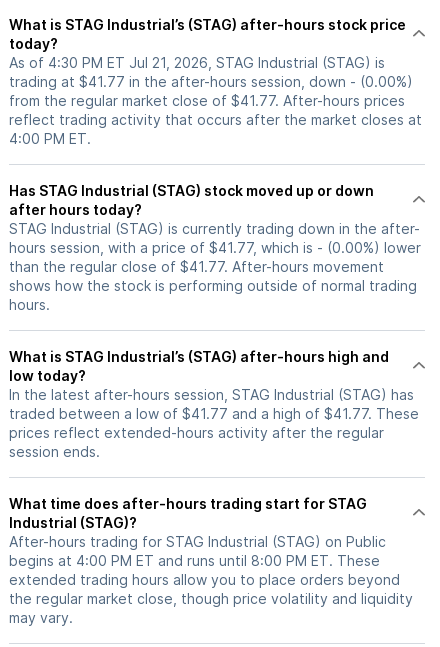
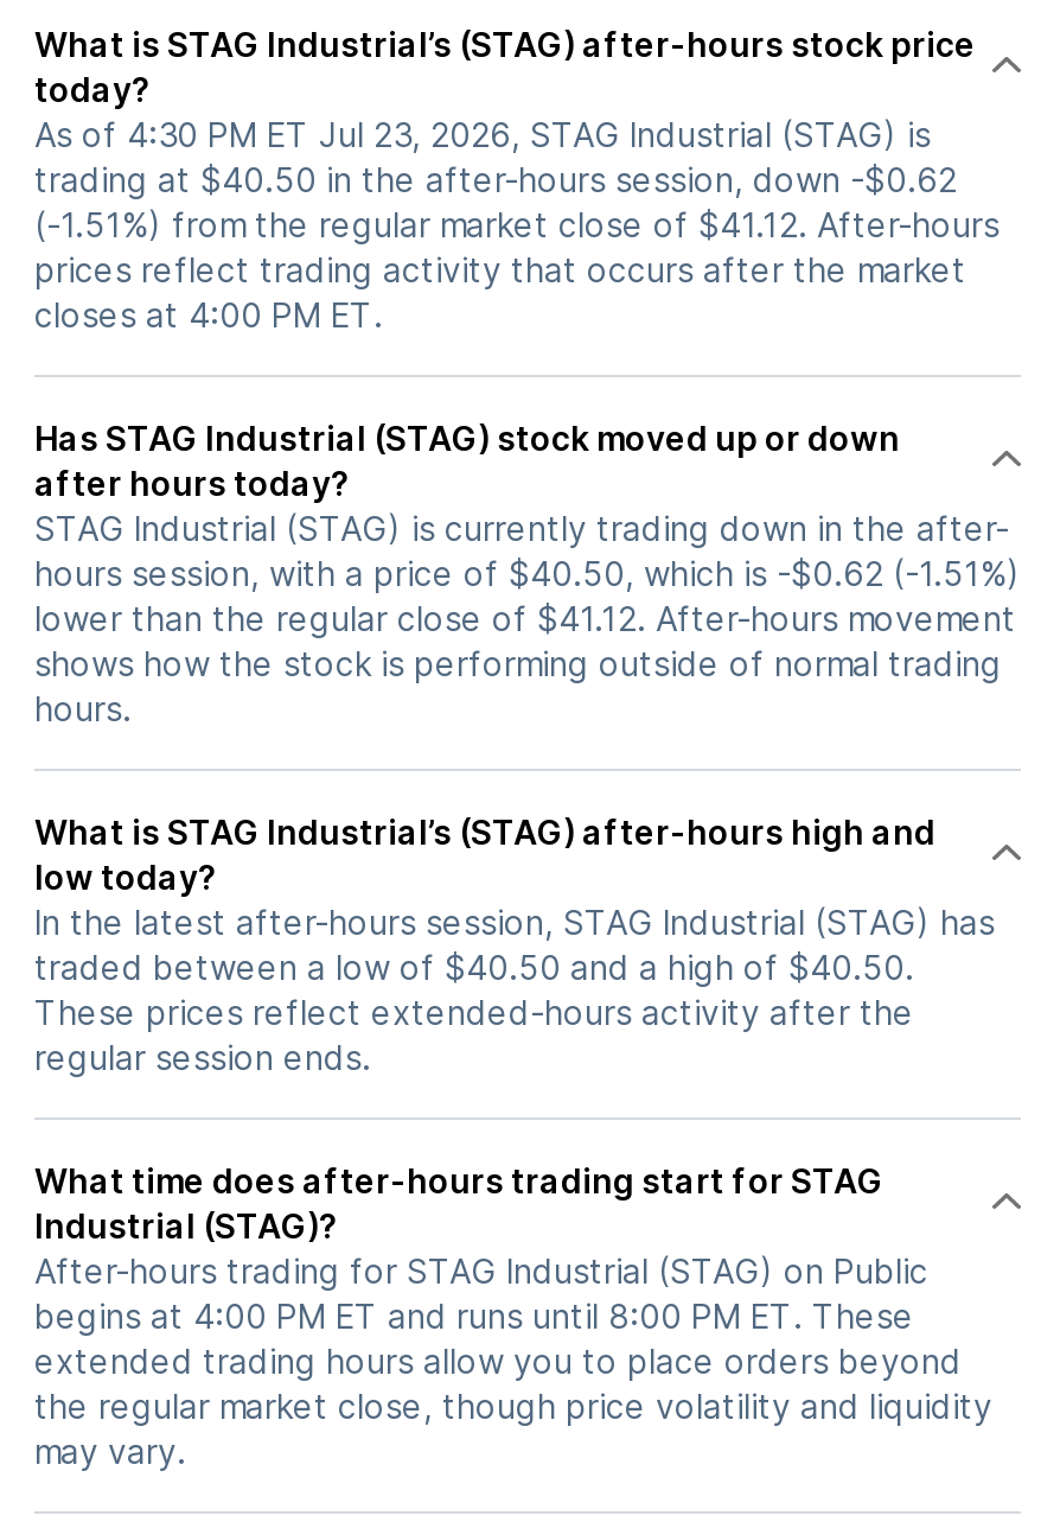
[9,54,422,147] As of 4:30 PM ET Jul 21, 2026, STAG Industrial (STAG) is | trading at $41.77 in the after-hours session, down - (0.00%) | from the regular market close of $41.77. After-hours prices | reflect trading activity that occurs after the market closes at | 4:00 PM ET. -> [34,113,1000,333] As of 4:30 PM ET Jul 23, 2026, STAG Industrial (STAG) is | trading at $40.50 in the after-hours session, down -$0.62 | (-1.51%) from the regular market close of $41.12. After-hours | prices reflect trading activity that occurs after the market | closes at 4:00 PM ET.
[9,239,421,275] hours session, with a price of $41.77, which is - (0.00%) lower | than the regular close of $41.77. After-hours movement -> [34,552,1021,637] hours session, with a price of $40.50, which is -$0.62 (-1.51%) | lower than the regular close of $41.12. After-hours movement
[9,405,419,460] traded between a low of $41.77 and a high of $41.77. These | prices reflect extended-hours activity after the regular | session ends. -> [34,945,914,1076] traded between a low of $40.50 and a high of $40.50. | These prices reflect extended-hours activity after the | regular session ends.

